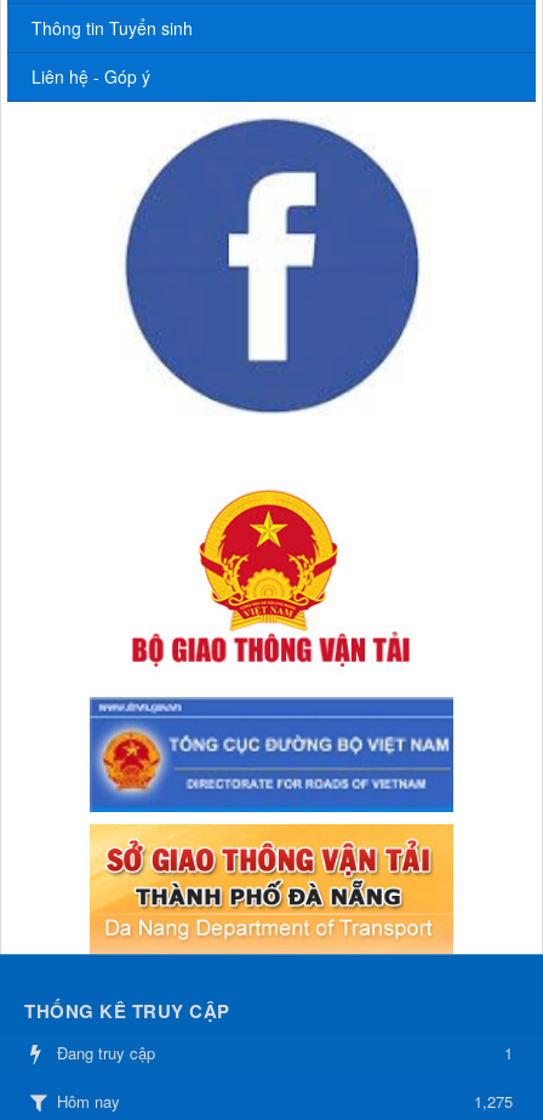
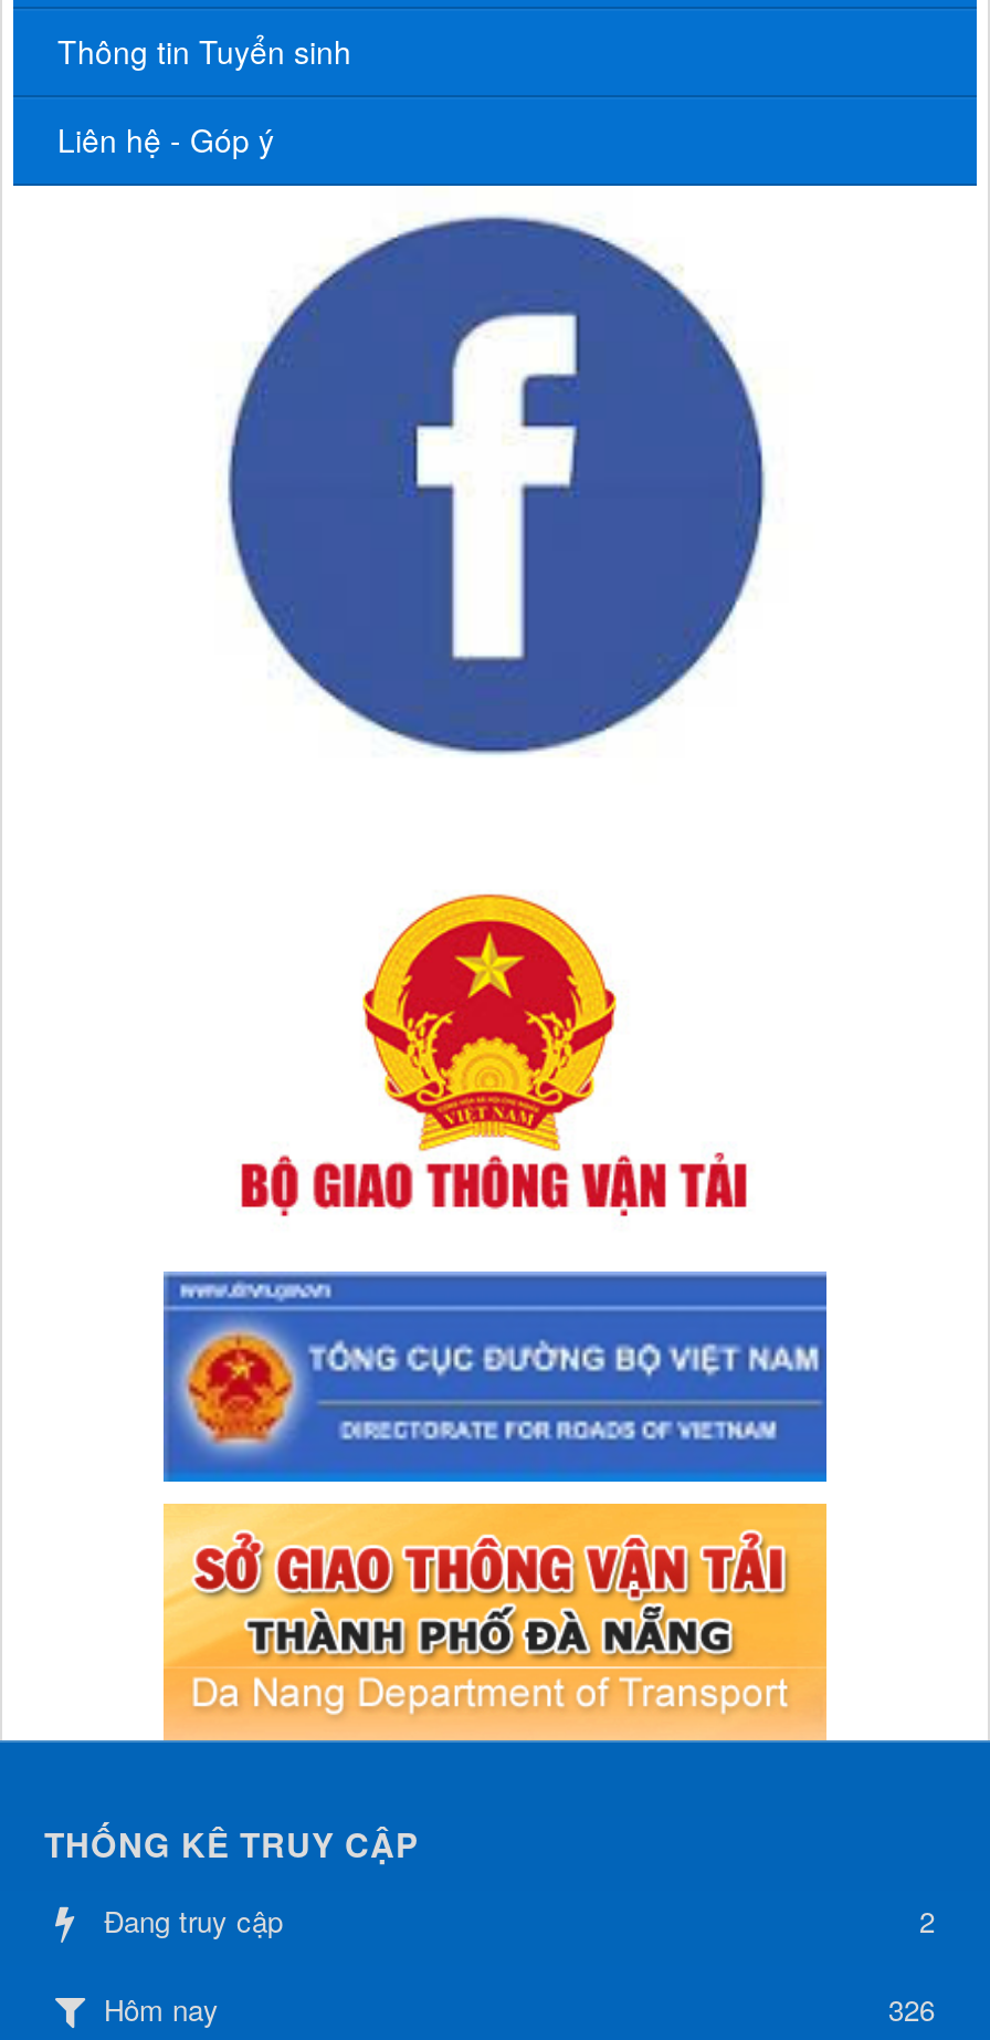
[504,1041,513,1064] 1 -> [919,1899,935,1941] 2
[474,1089,513,1112] 1,275 -> [888,1988,935,2030] 326

